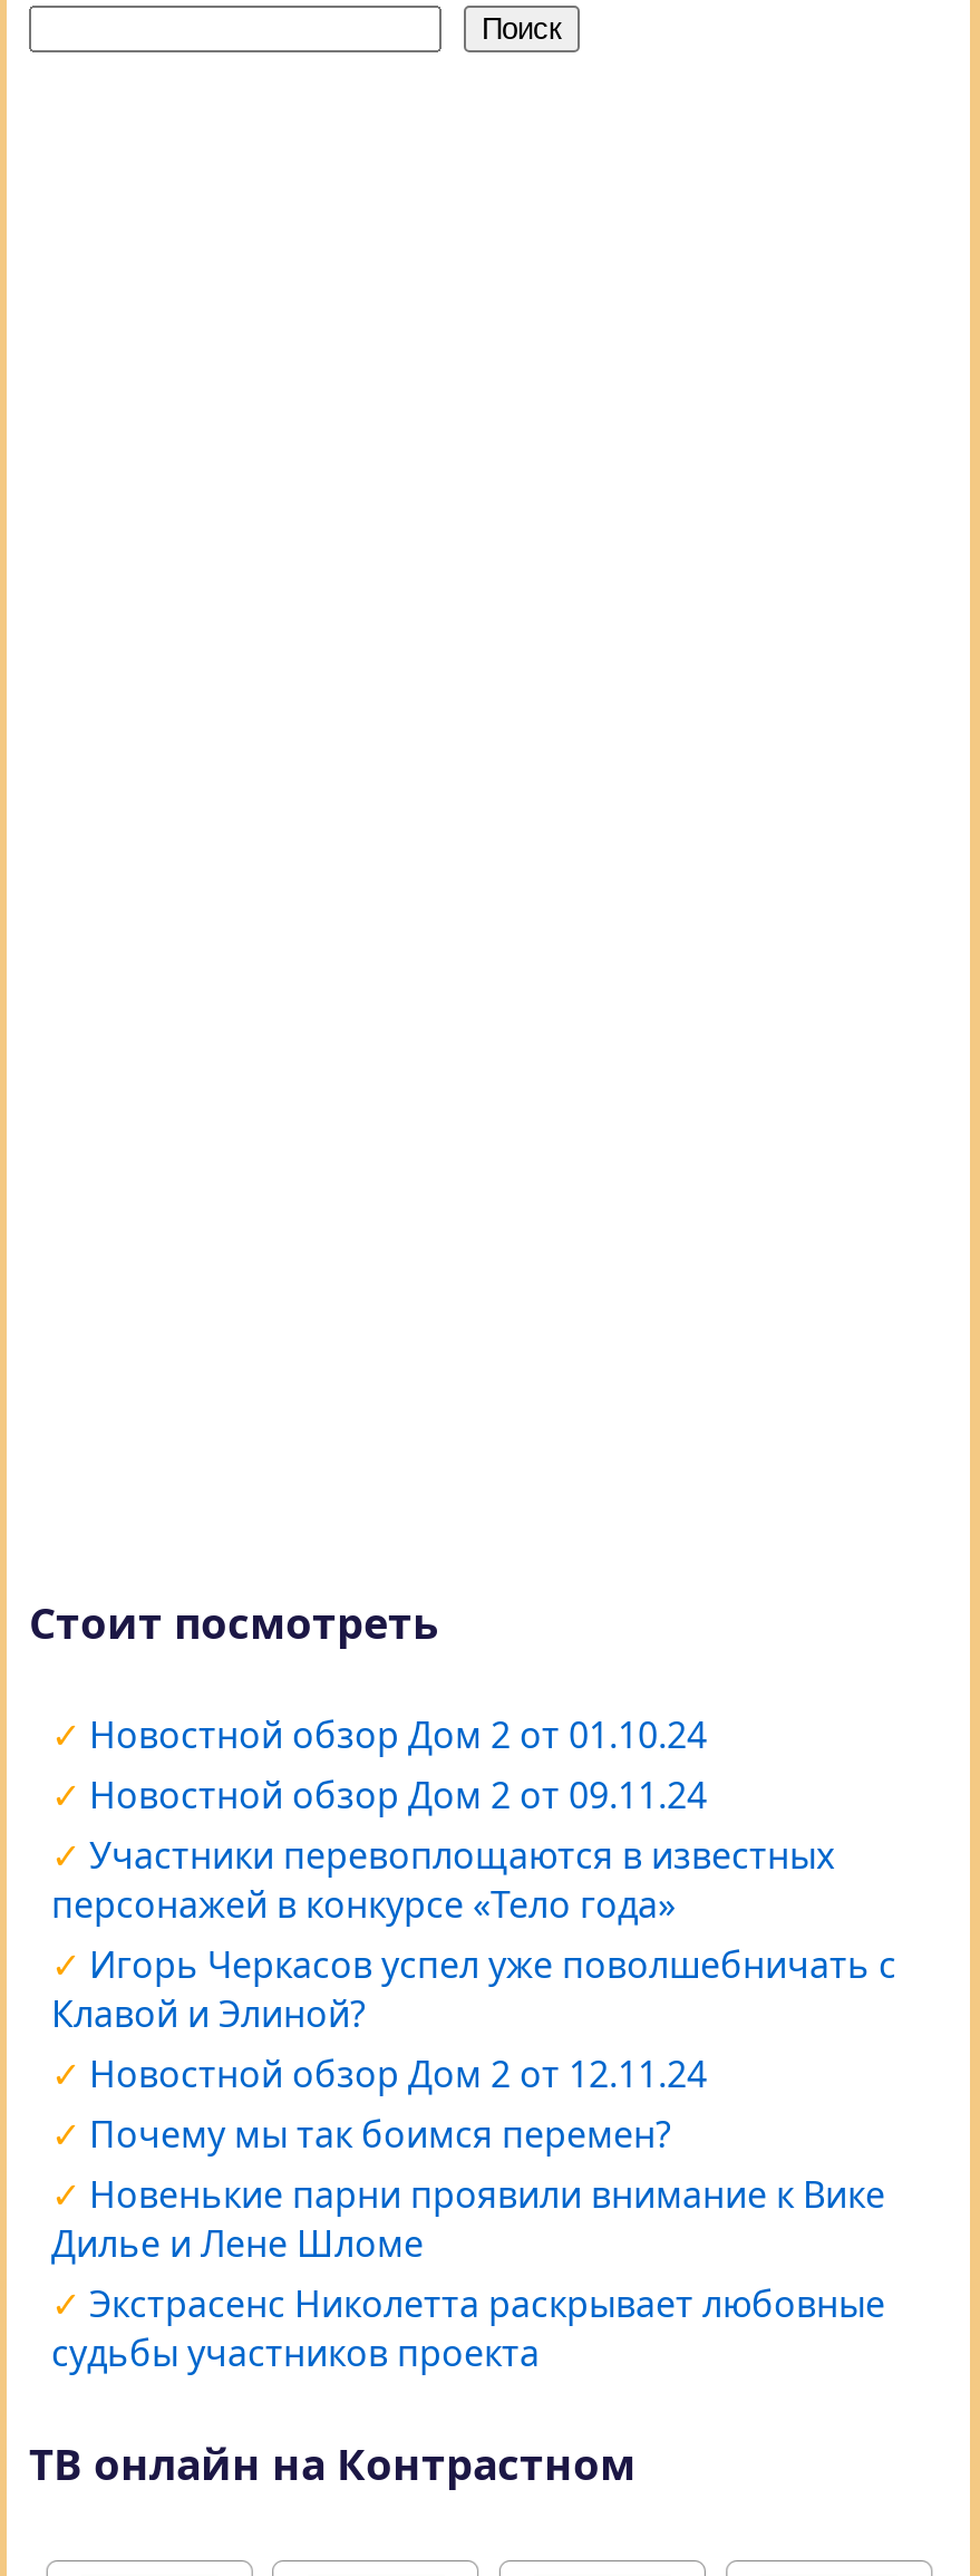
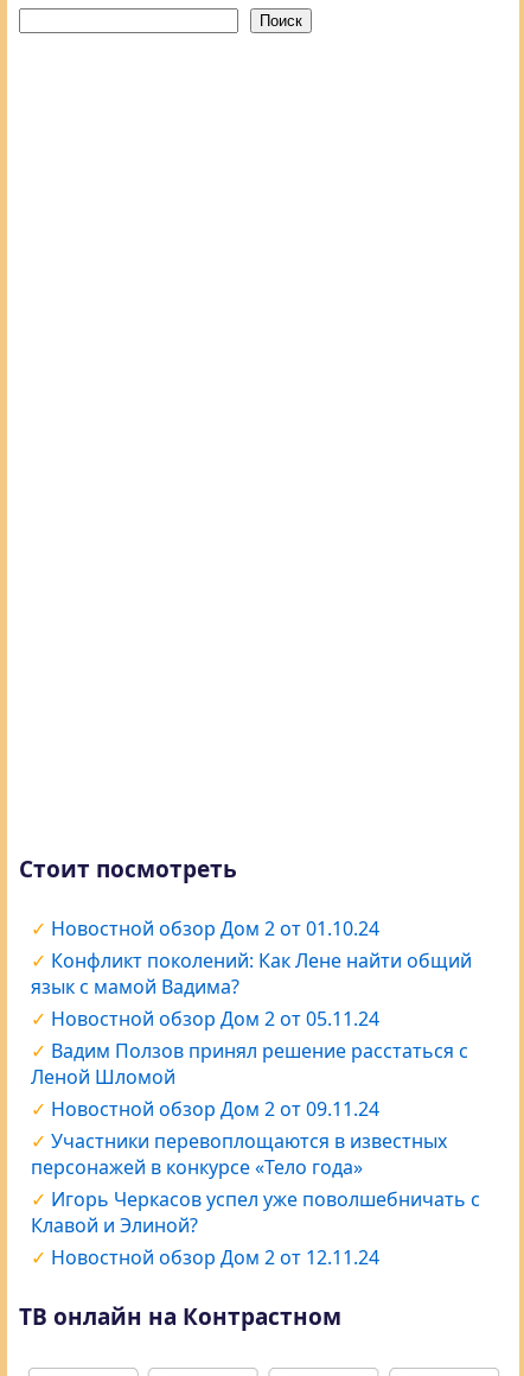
none -> [31,947,472,1090] Конфликт поколений: Как Лене найти общий | язык с мамой Вадима? | Новостной обзор Дом 2 от 05.11.24 | Вадим Ползов принял решение расстаться с | Леной Шломой
moved [51,1770,896,2098] -> [31,1096,480,1270]: Новостной обзор Дом 2 от 09.11.24 | Участники перевоплощаются в известных | персонажей в конкурсе «Тело года» | Игорь Черкасов успел уже поволшебничать с | Клавой и Элиной? | Новостной обзор Дом 2 от 12.11.24
[51,2109,885,2377] Почему мы так боимся перемен? | Новенькие парни проявили внимание к Вике | Дилье и Лене Шломе | Экстрасенс Николетта раскрывает любовные | судьбы участников проекта -> none

